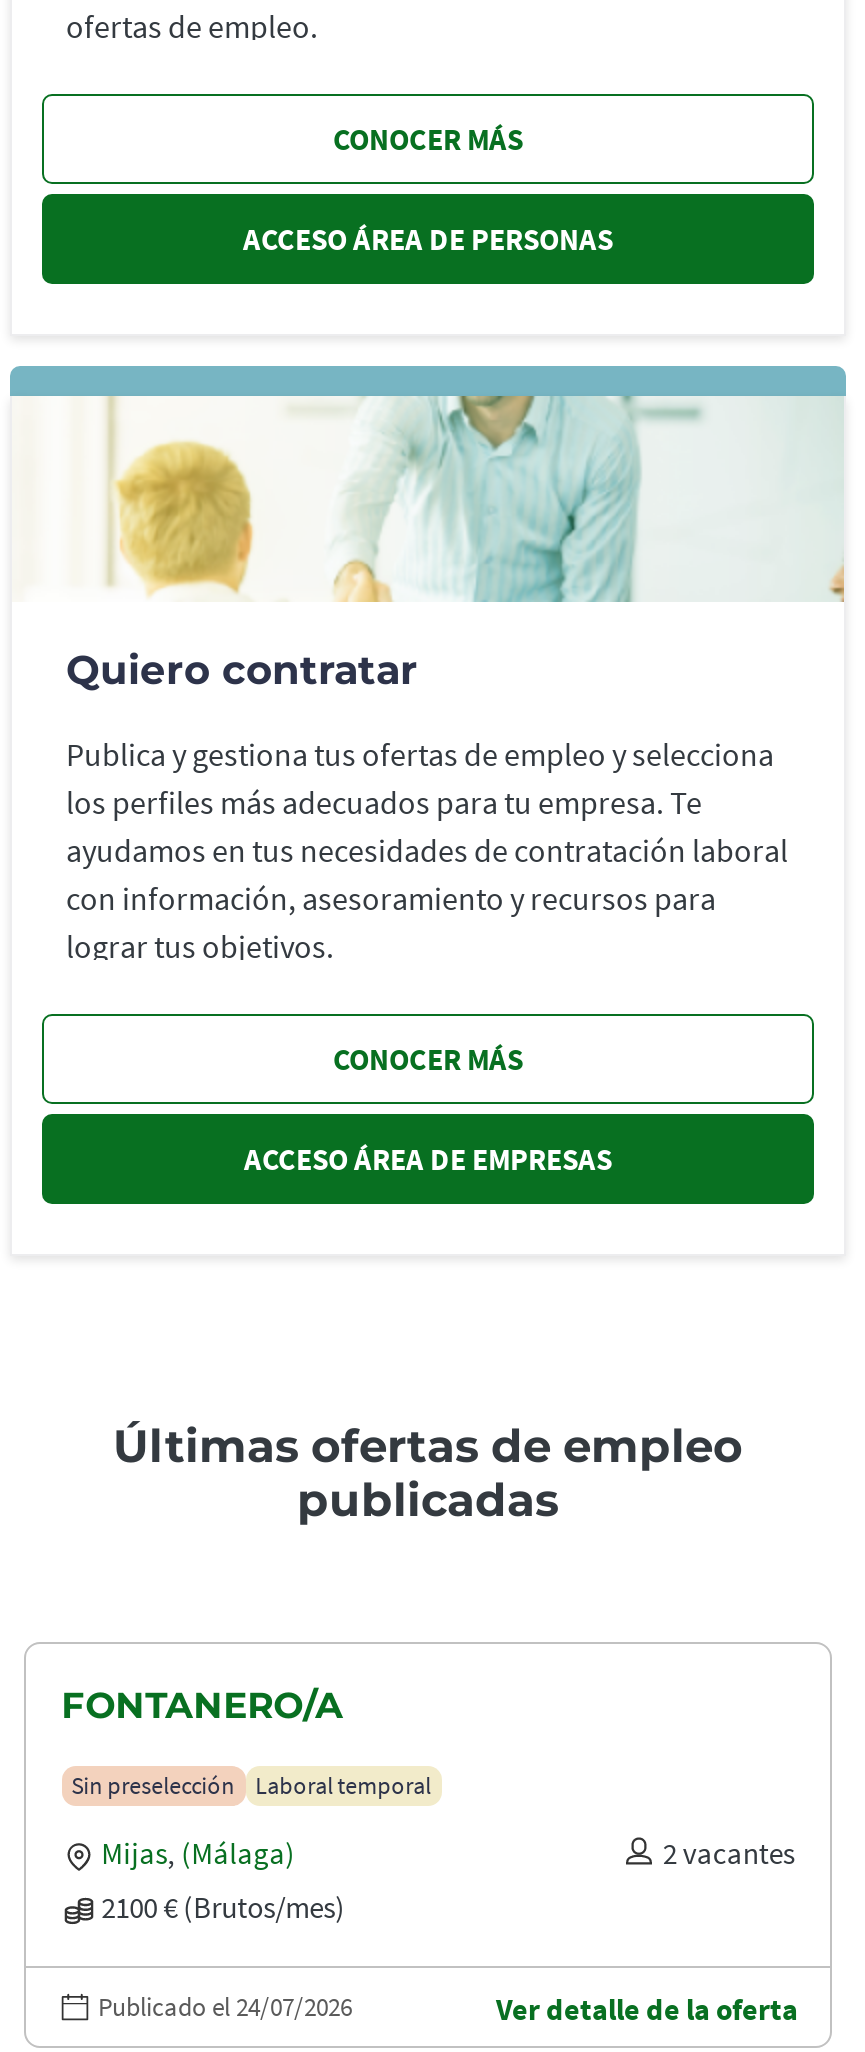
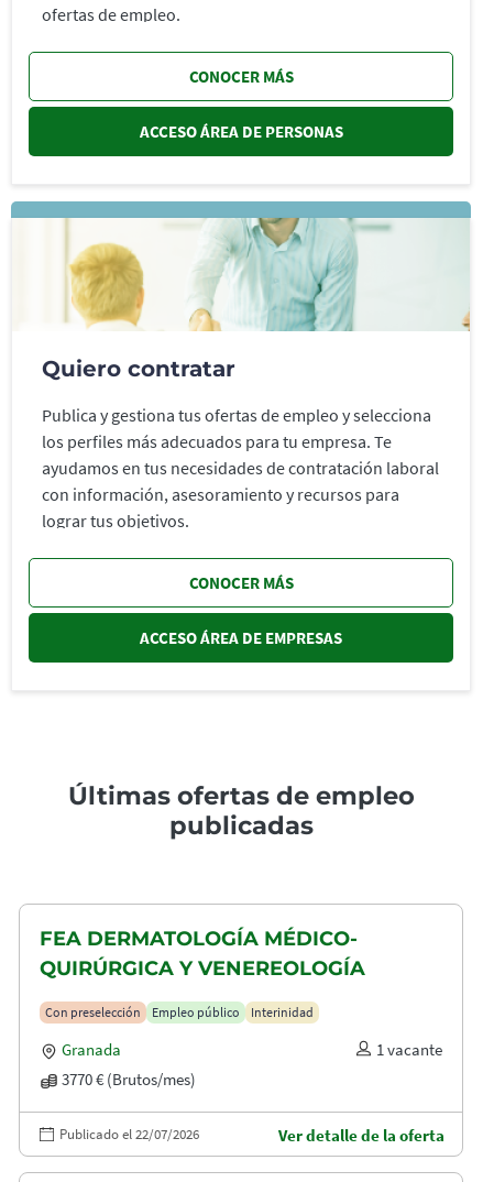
[61,1683,343,1727] FONTANERO/A -> [39,926,365,980] FEA DERMATOLOGÍA MÉDICO- | QUIRÚRGICA Y VENEREOLOGÍA
[71,1769,431,1799] Sin preselección | Laboral temporal -> [45,1003,313,1020] Con preselección | Empleo público | Interinidad
[101,1833,795,1925] Mijas, (Málaga) | 2 vacantes | 2100 € (Brutos/mes) -> [61,1038,443,1089] Granada | 1 vacante | 3770 € (Brutos/mes)
[98,1989,352,2023] Publicado el 24/07/2026 -> [59,1124,199,1143] Publicado el 22/07/2026

